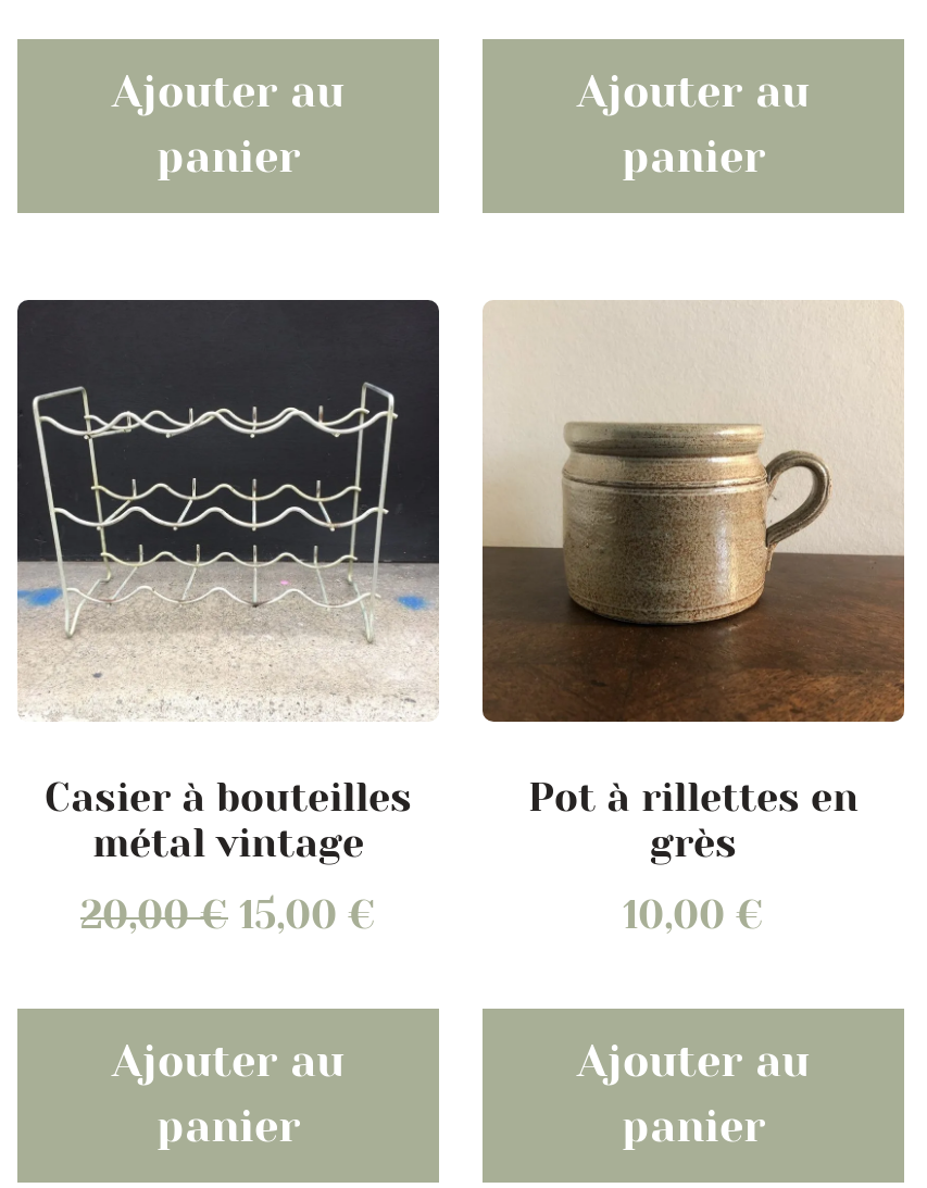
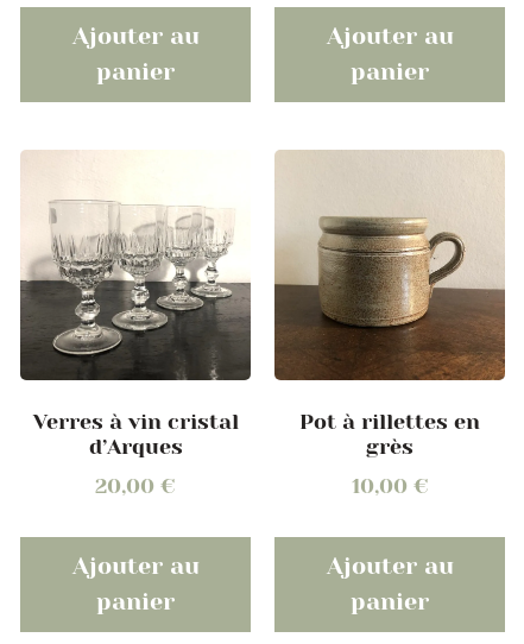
[15,297,441,866] [image] | Casier à bouteilles | métal vintage -> [19,149,252,458] [image] | Verres à vin cristal | d’Arques
[80,894,376,938] 20,00€ 15,00 € -> [95,474,176,497] 20,00 €

